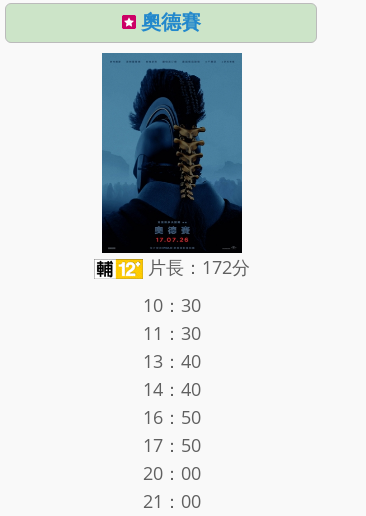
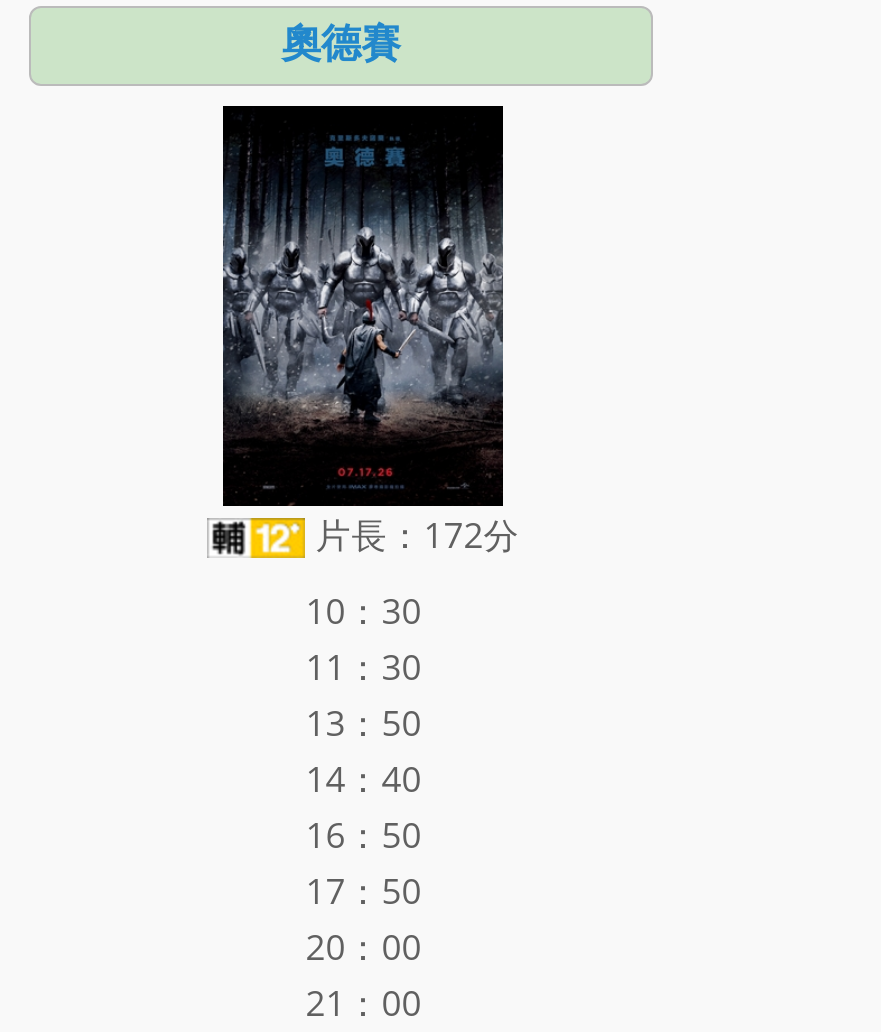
[101,52,243,249] [image] -> [221,104,505,490] [image]
[143,349,201,373] 13：40 -> [305,698,421,746] 13：50

